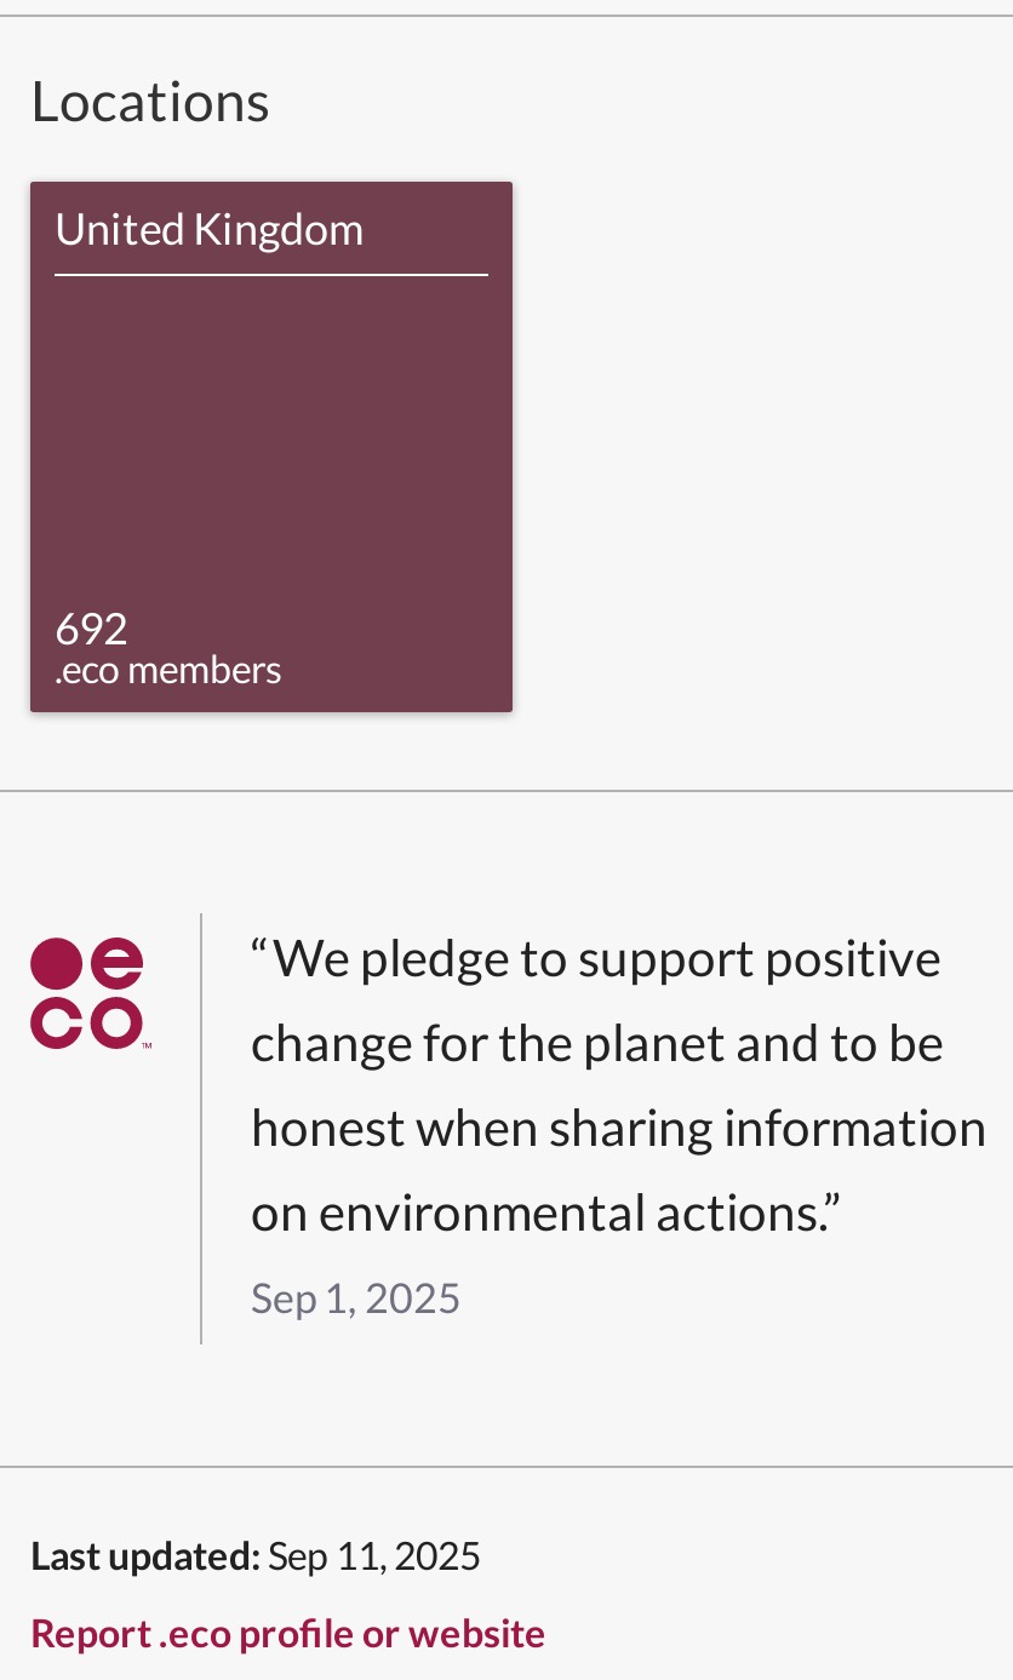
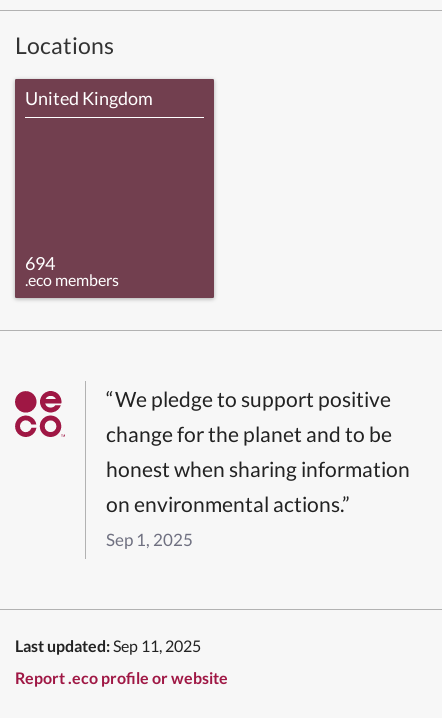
[55,601,127,654] 692 -> [25,252,55,274] 694

